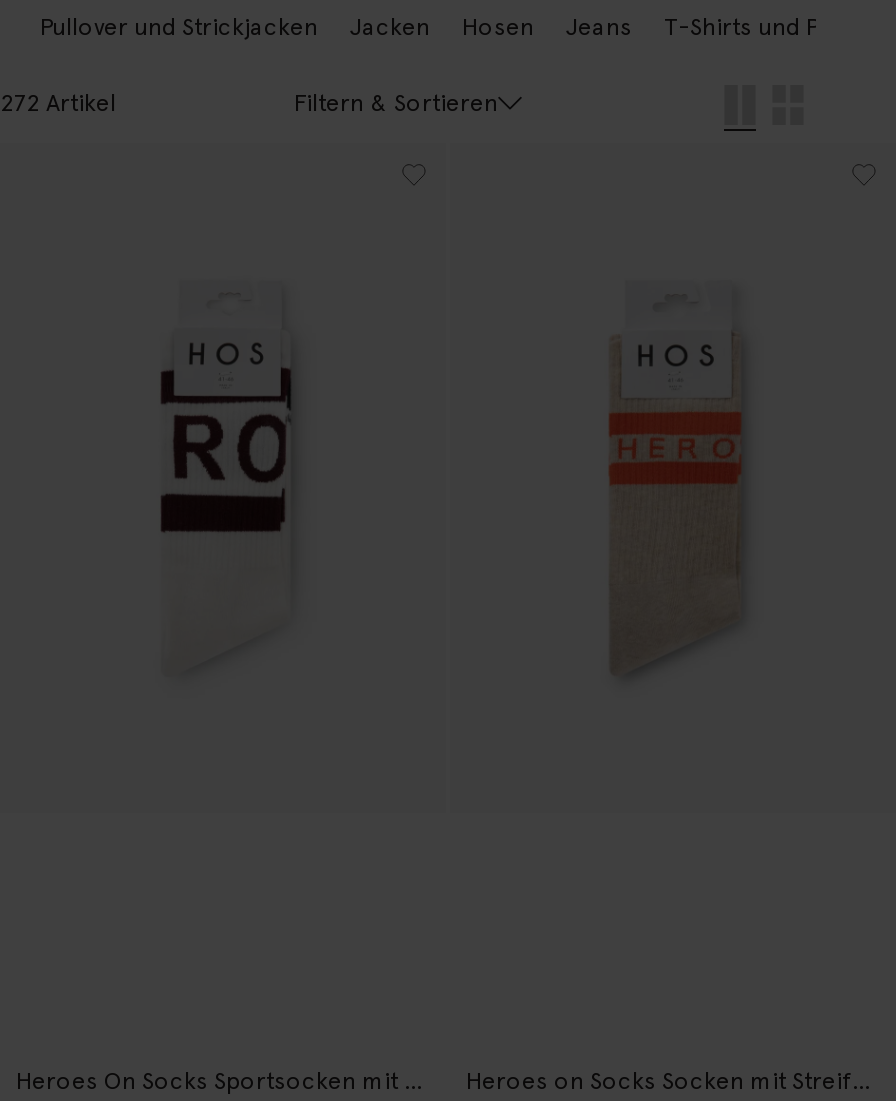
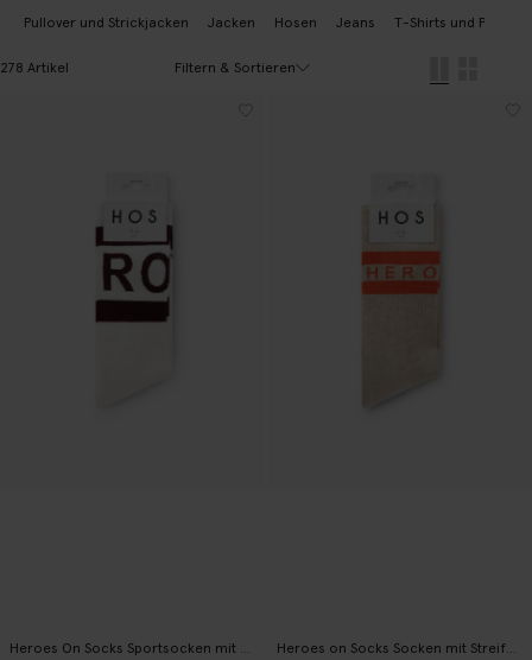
[0,89,116,117] 272 Artikel -> [0,59,69,76] 278 Artikel

